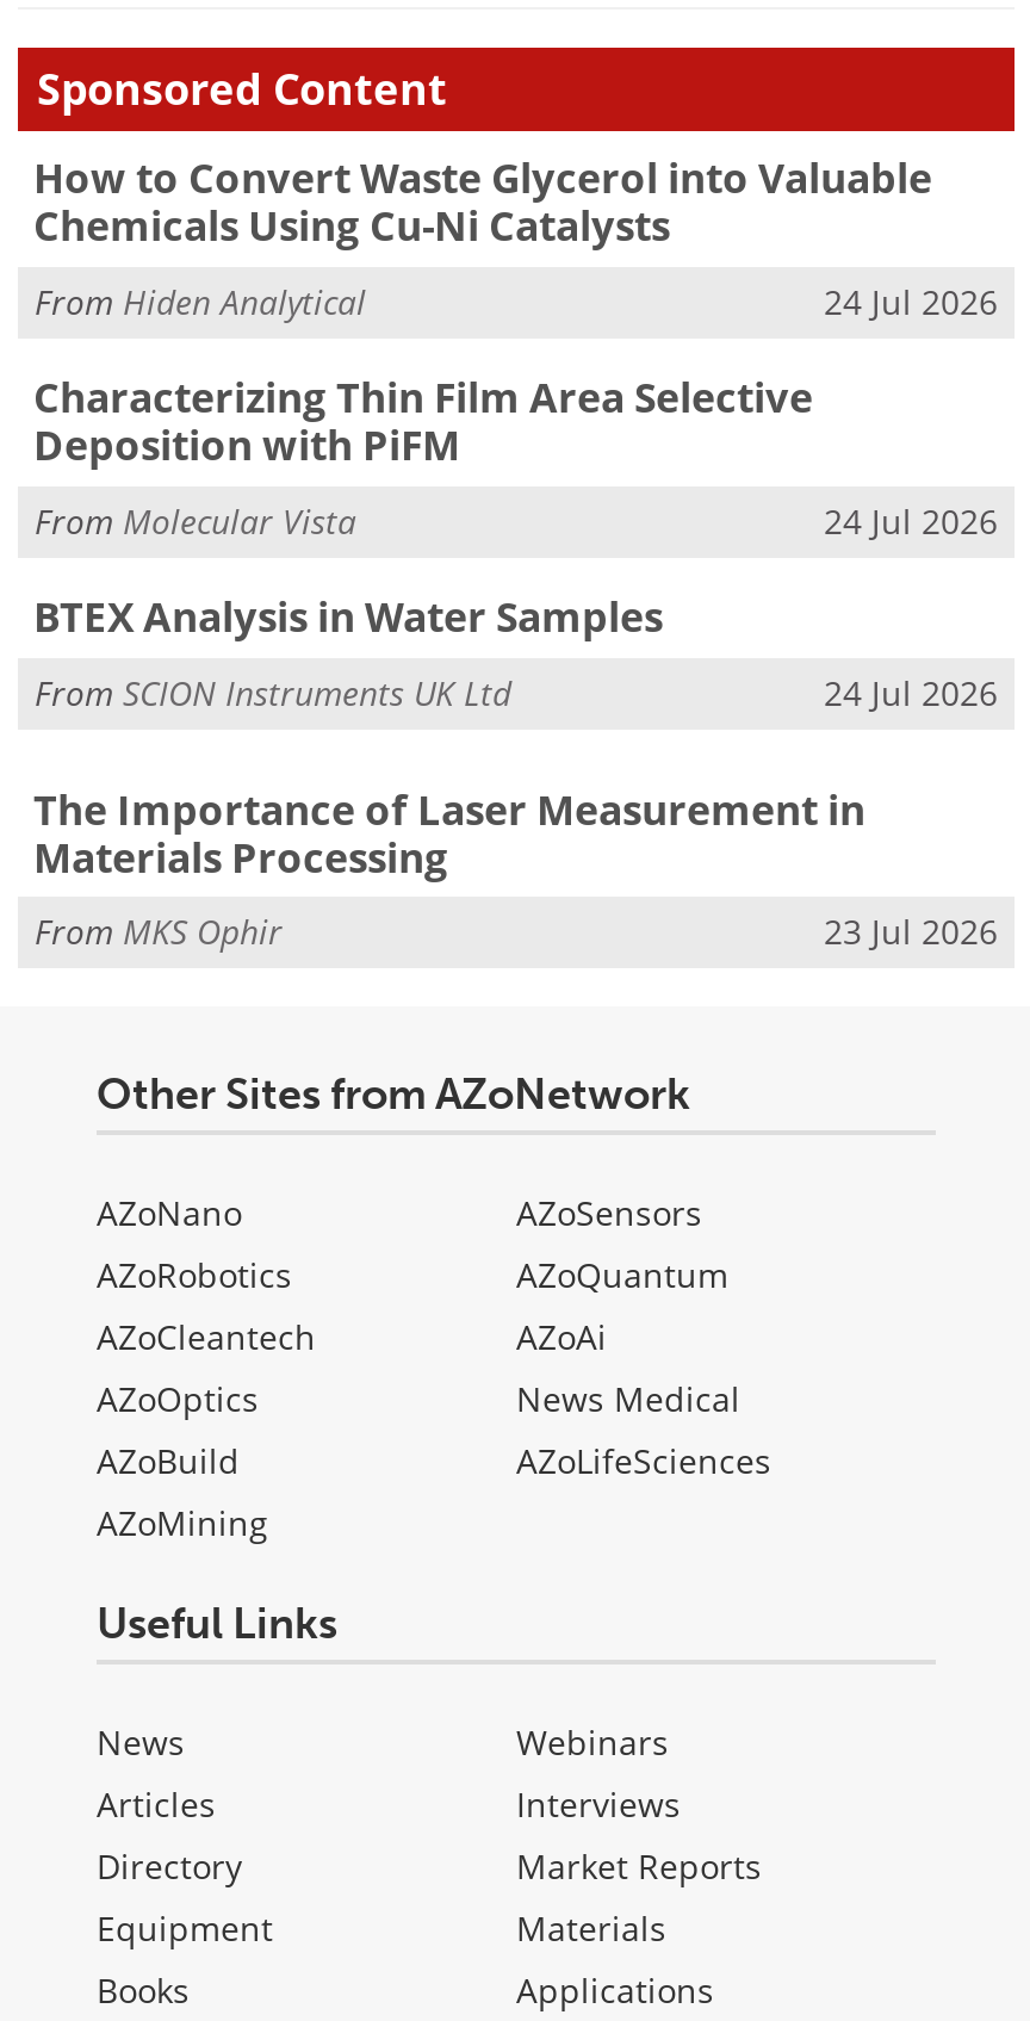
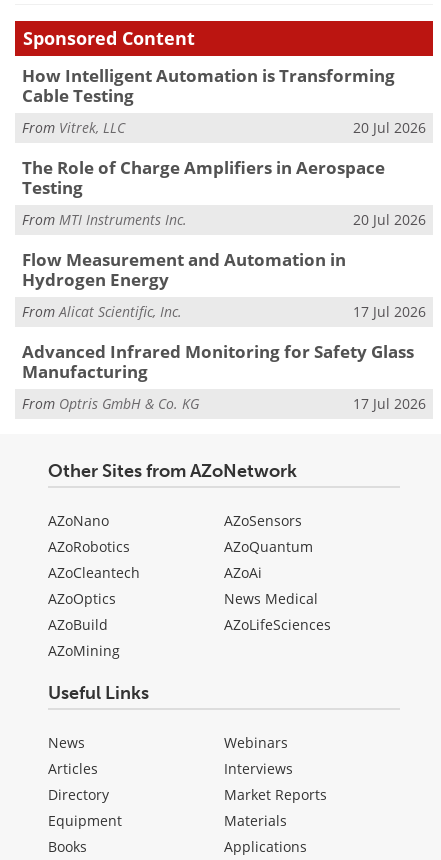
[33,150,932,253] How to Convert Waste Glycerol into Valuable | Chemicals Using Cu-Ni Catalysts -> [21,64,394,107] How Intelligent Automation is Transforming | Cable Testing
[35,278,998,323] From Hiden Analytical | 24 Jul 2026 -> [22,117,426,136] From Vitrek, LLC | 20 Jul 2026
[33,370,813,472] Characterizing Thin Film Area Selective | Deposition with PiFM -> [21,156,384,199] The Role of Charge Amplifiers in Aerospace | Testing
[35,497,998,543] From Molecular Vista | 24 Jul 2026 -> [22,210,426,229] From MTI Instruments Inc. | 20 Jul 2026
[33,589,663,644] BTEX Analysis in Water Samples -> [21,248,345,291] Flow Measurement and Automation in | Hydrogen Energy
[35,669,998,715] From SCION Instruments UK Ltd | 24 Jul 2026 -> [22,302,426,321] From Alicat Scientific, Inc. | 17 Jul 2026
[33,782,865,884] The Importance of Laser Measurement in | Materials Processing -> [21,340,413,383] Advanced Infrared Monitoring for Safety Glass | Manufacturing
[35,909,998,955] From MKS Ophir | 23 Jul 2026 -> [22,394,426,413] From Optris GmbH & Co. KG | 17 Jul 2026

